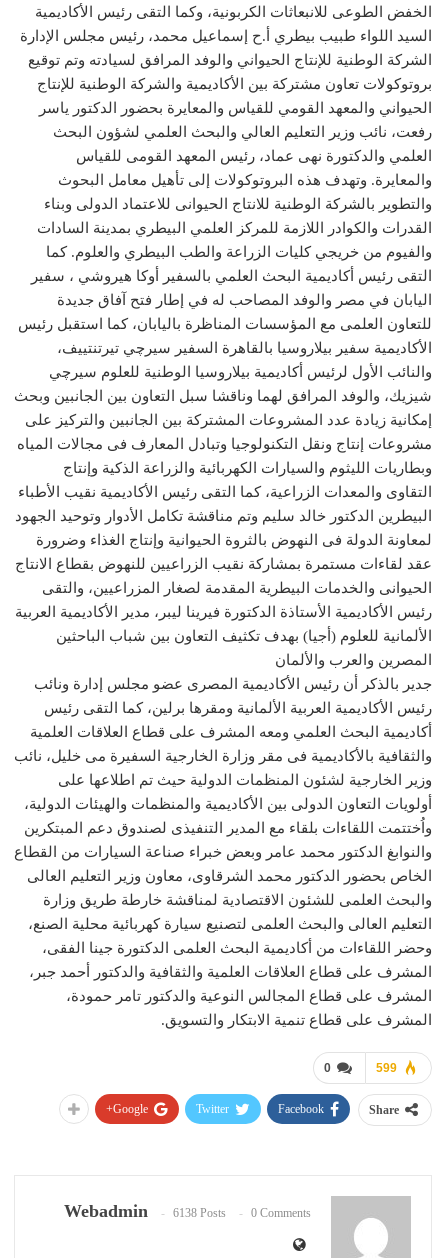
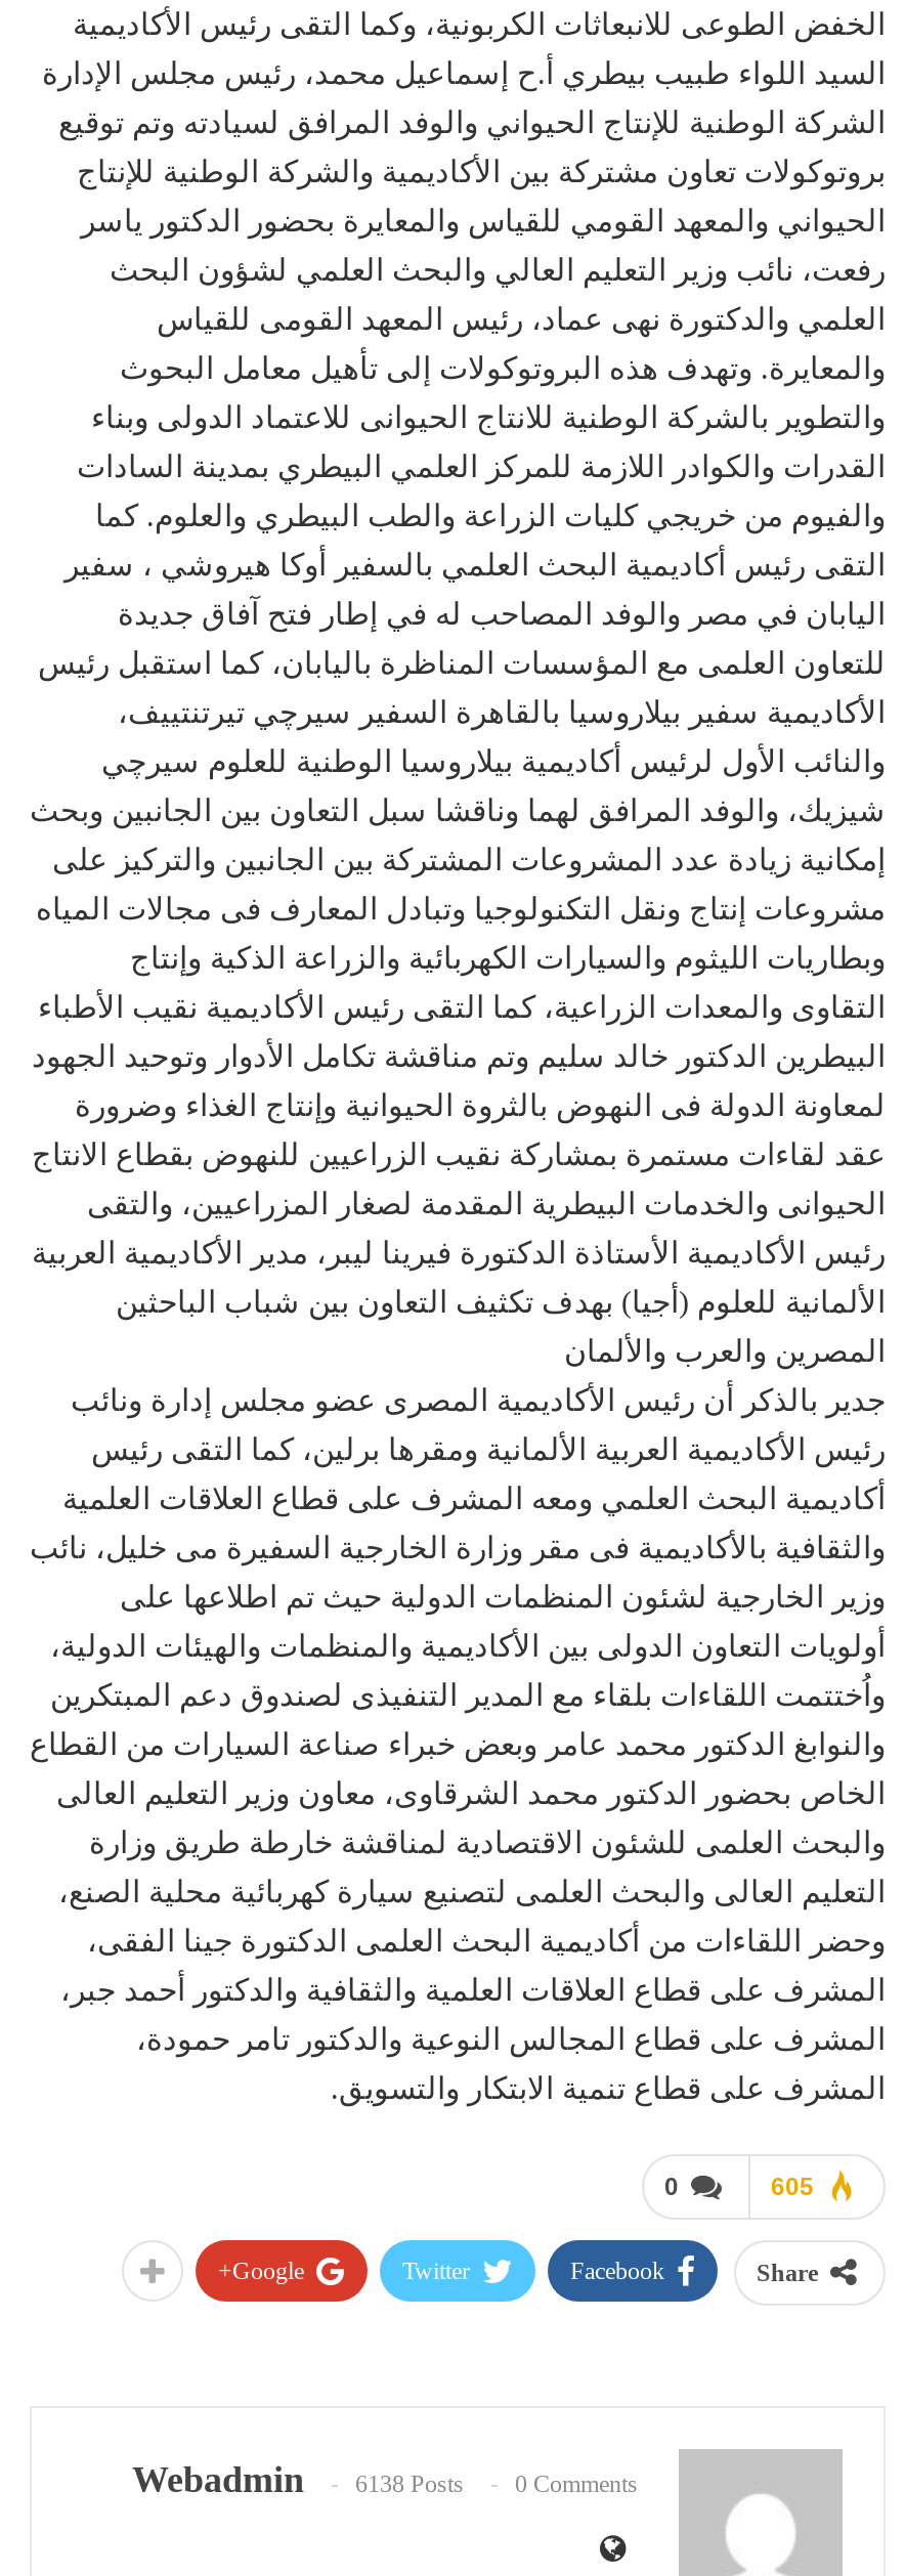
[376,1061,397,1075] 599 -> [771,2172,814,2201] 605

